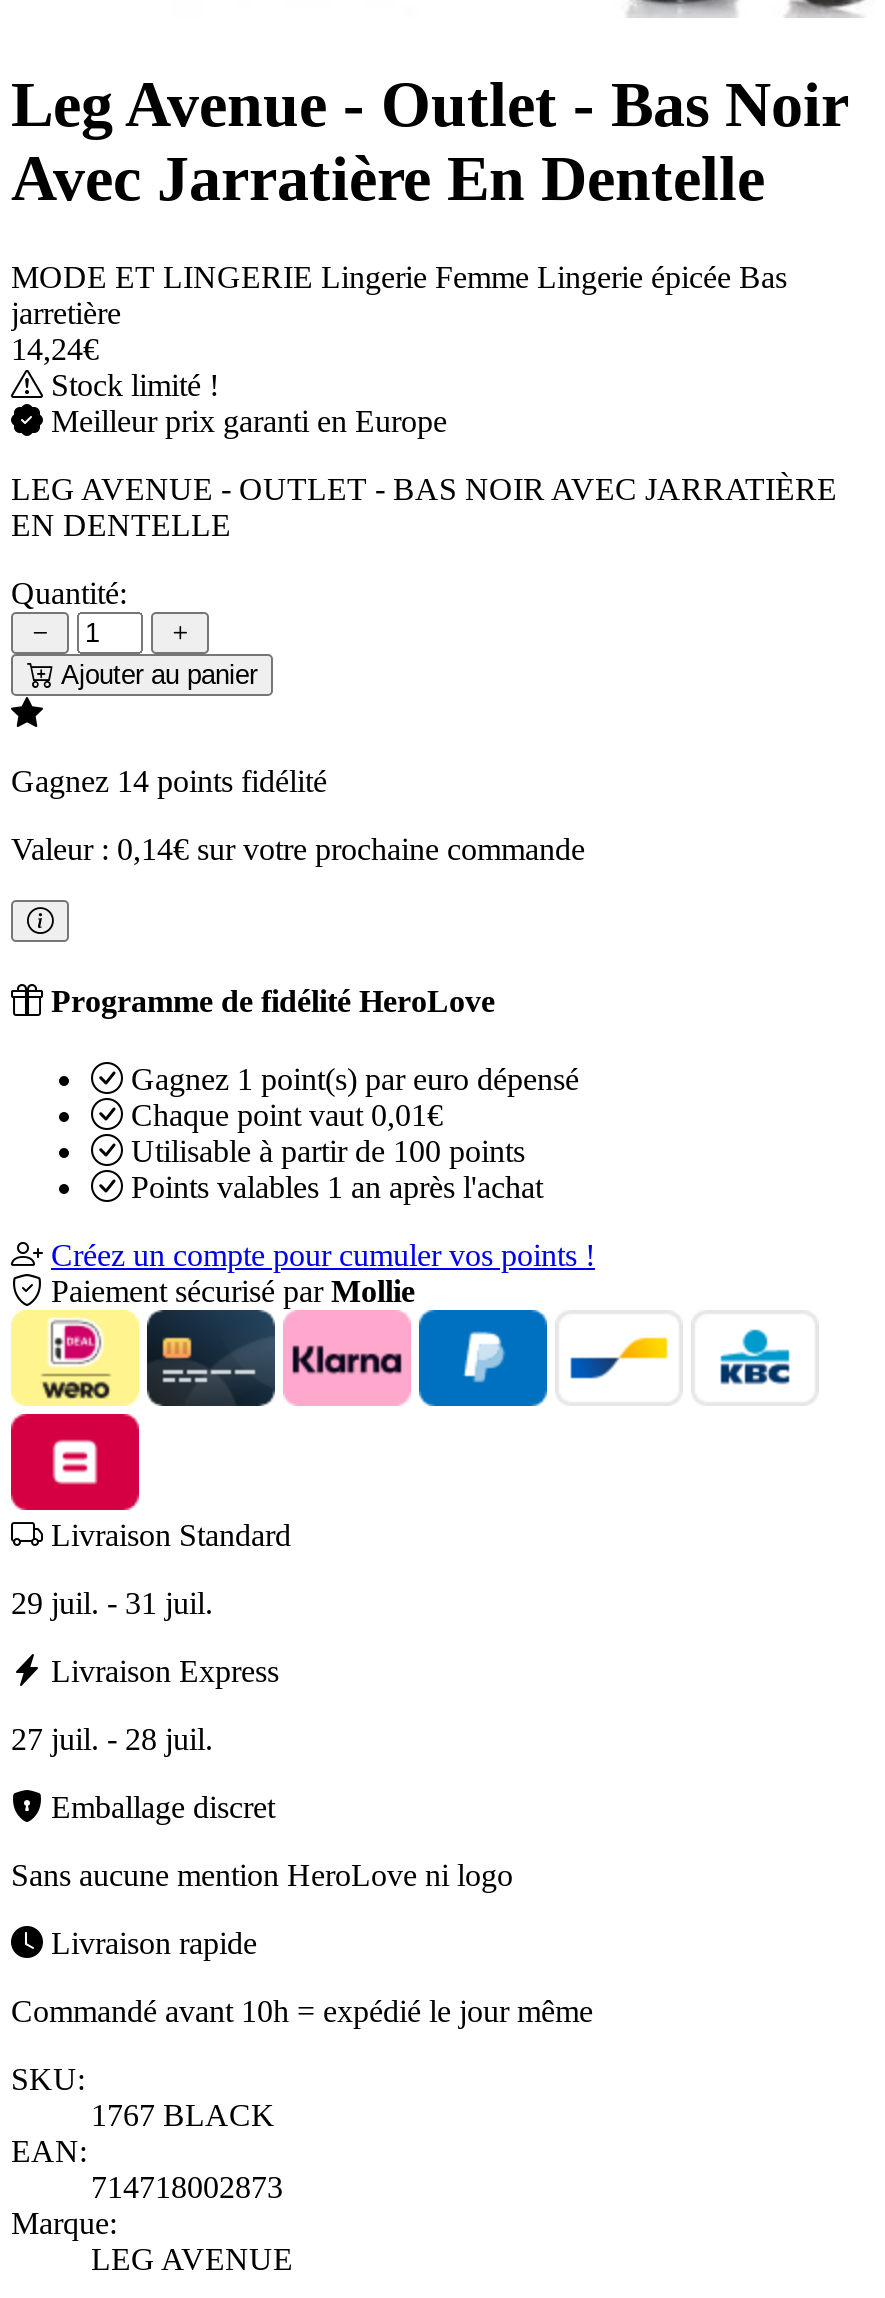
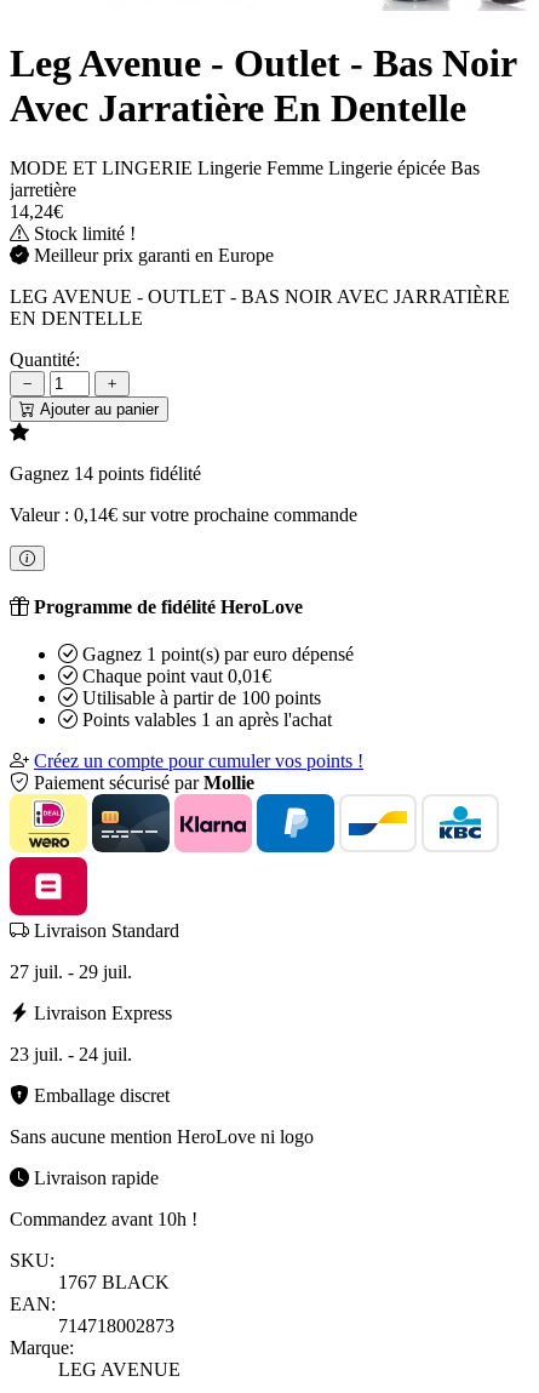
[11,1587,213,1621] 29 juil. - 31 juil. -> [10,962,132,982] 27 juil. - 29 juil.
[11,1723,213,1757] 27 juil. - 28 juil. -> [10,1044,132,1065] 23 juil. - 24 juil.
[11,1995,593,2029] Commandé avant 10h = expédié le jour même -> [10,1209,197,1230] Commandez avant 10h !

